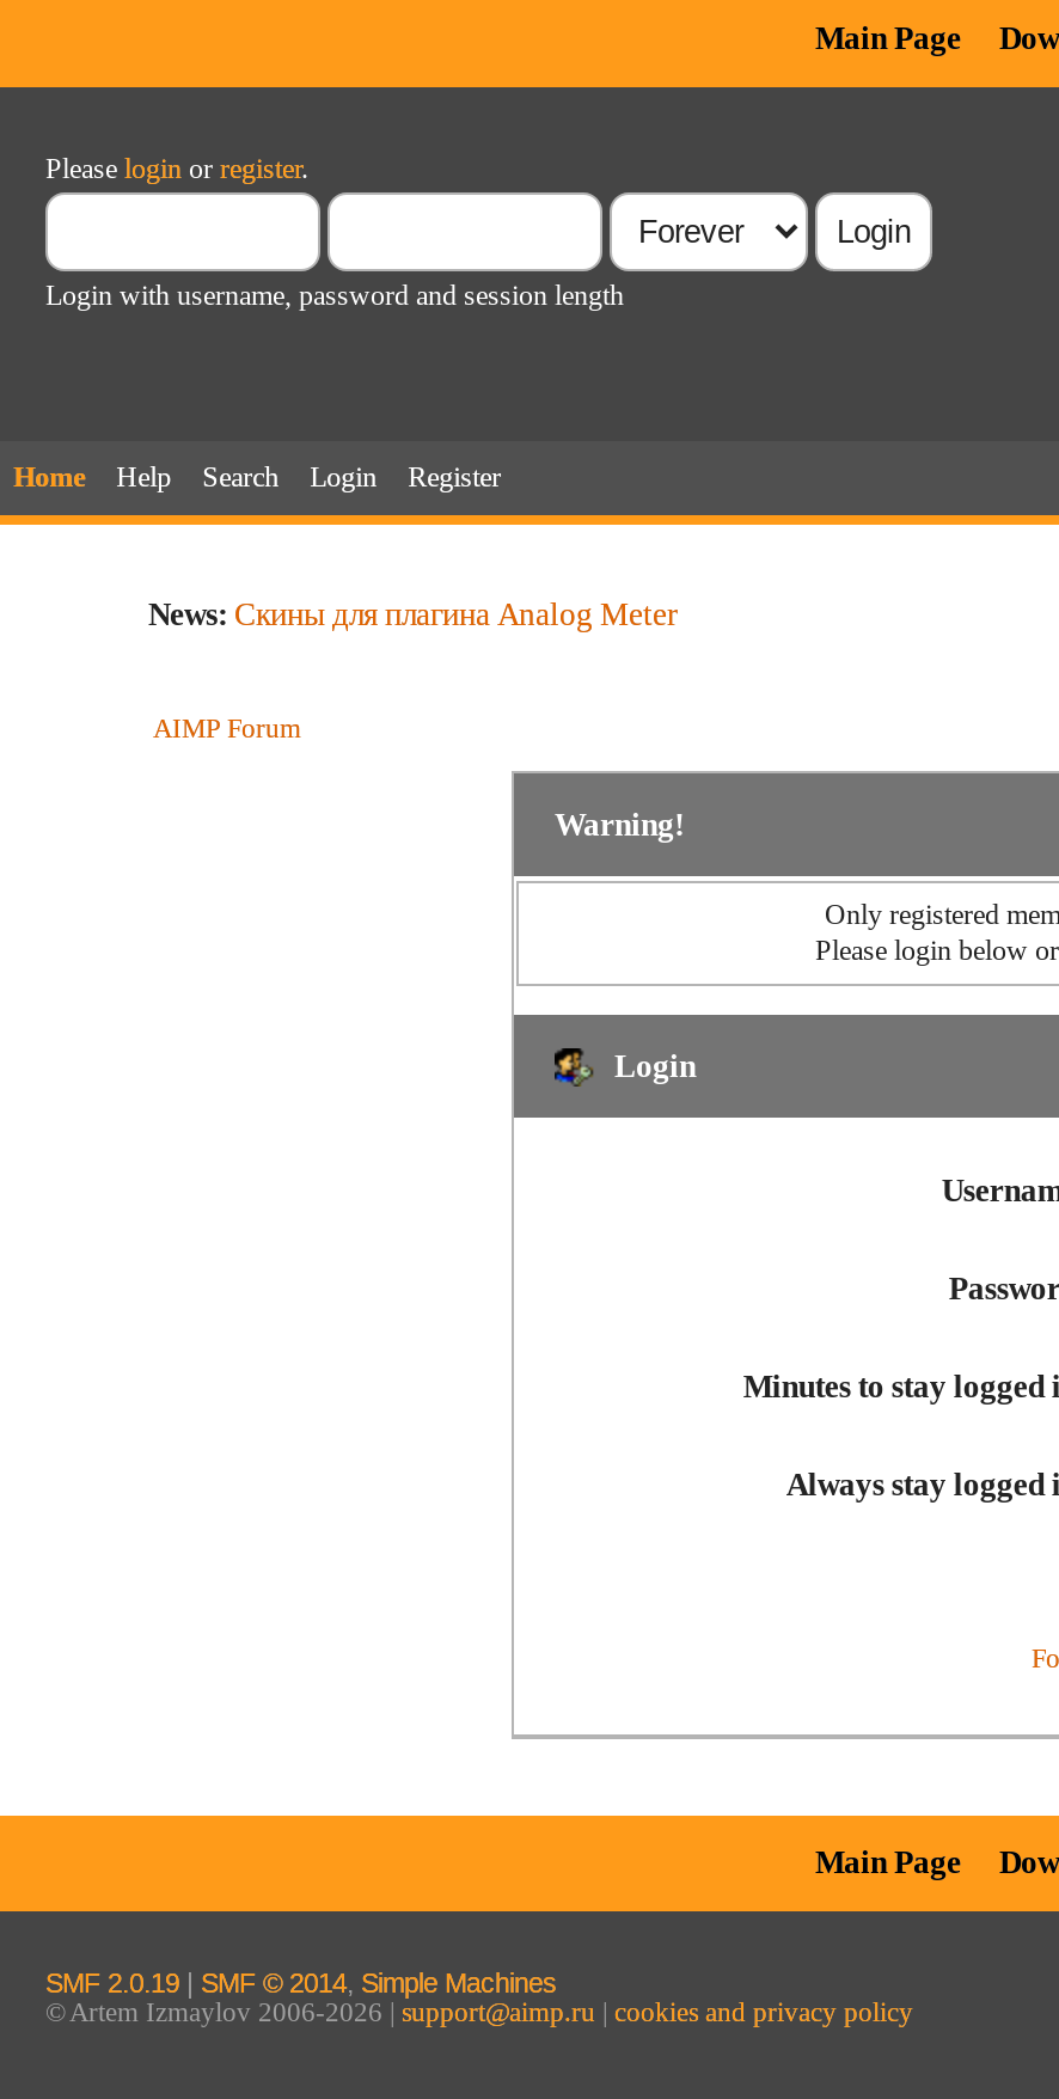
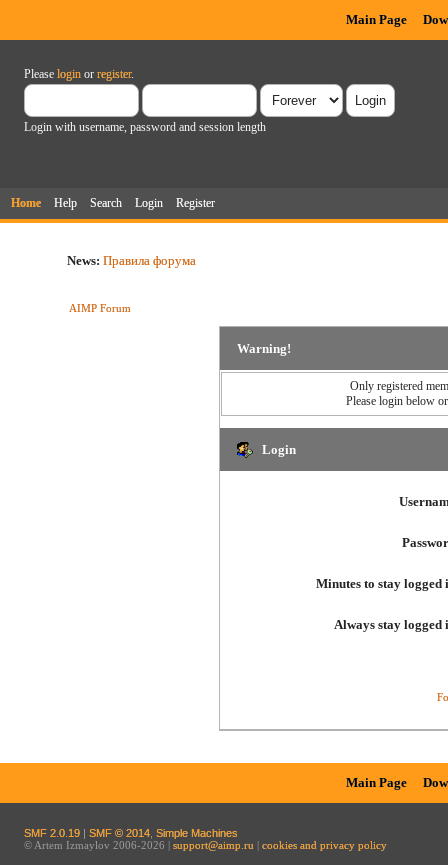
[148,596,677,632] News: Скины для плагина Analog Meter -> [67,253,196,268] News: Правила форума

